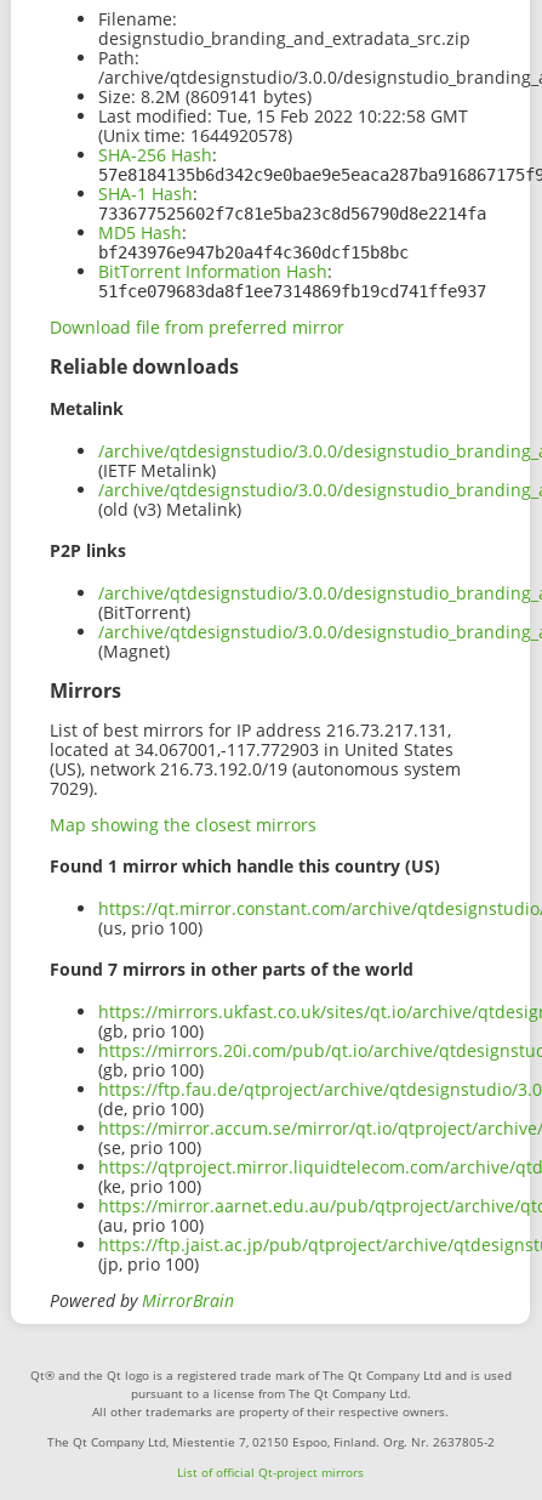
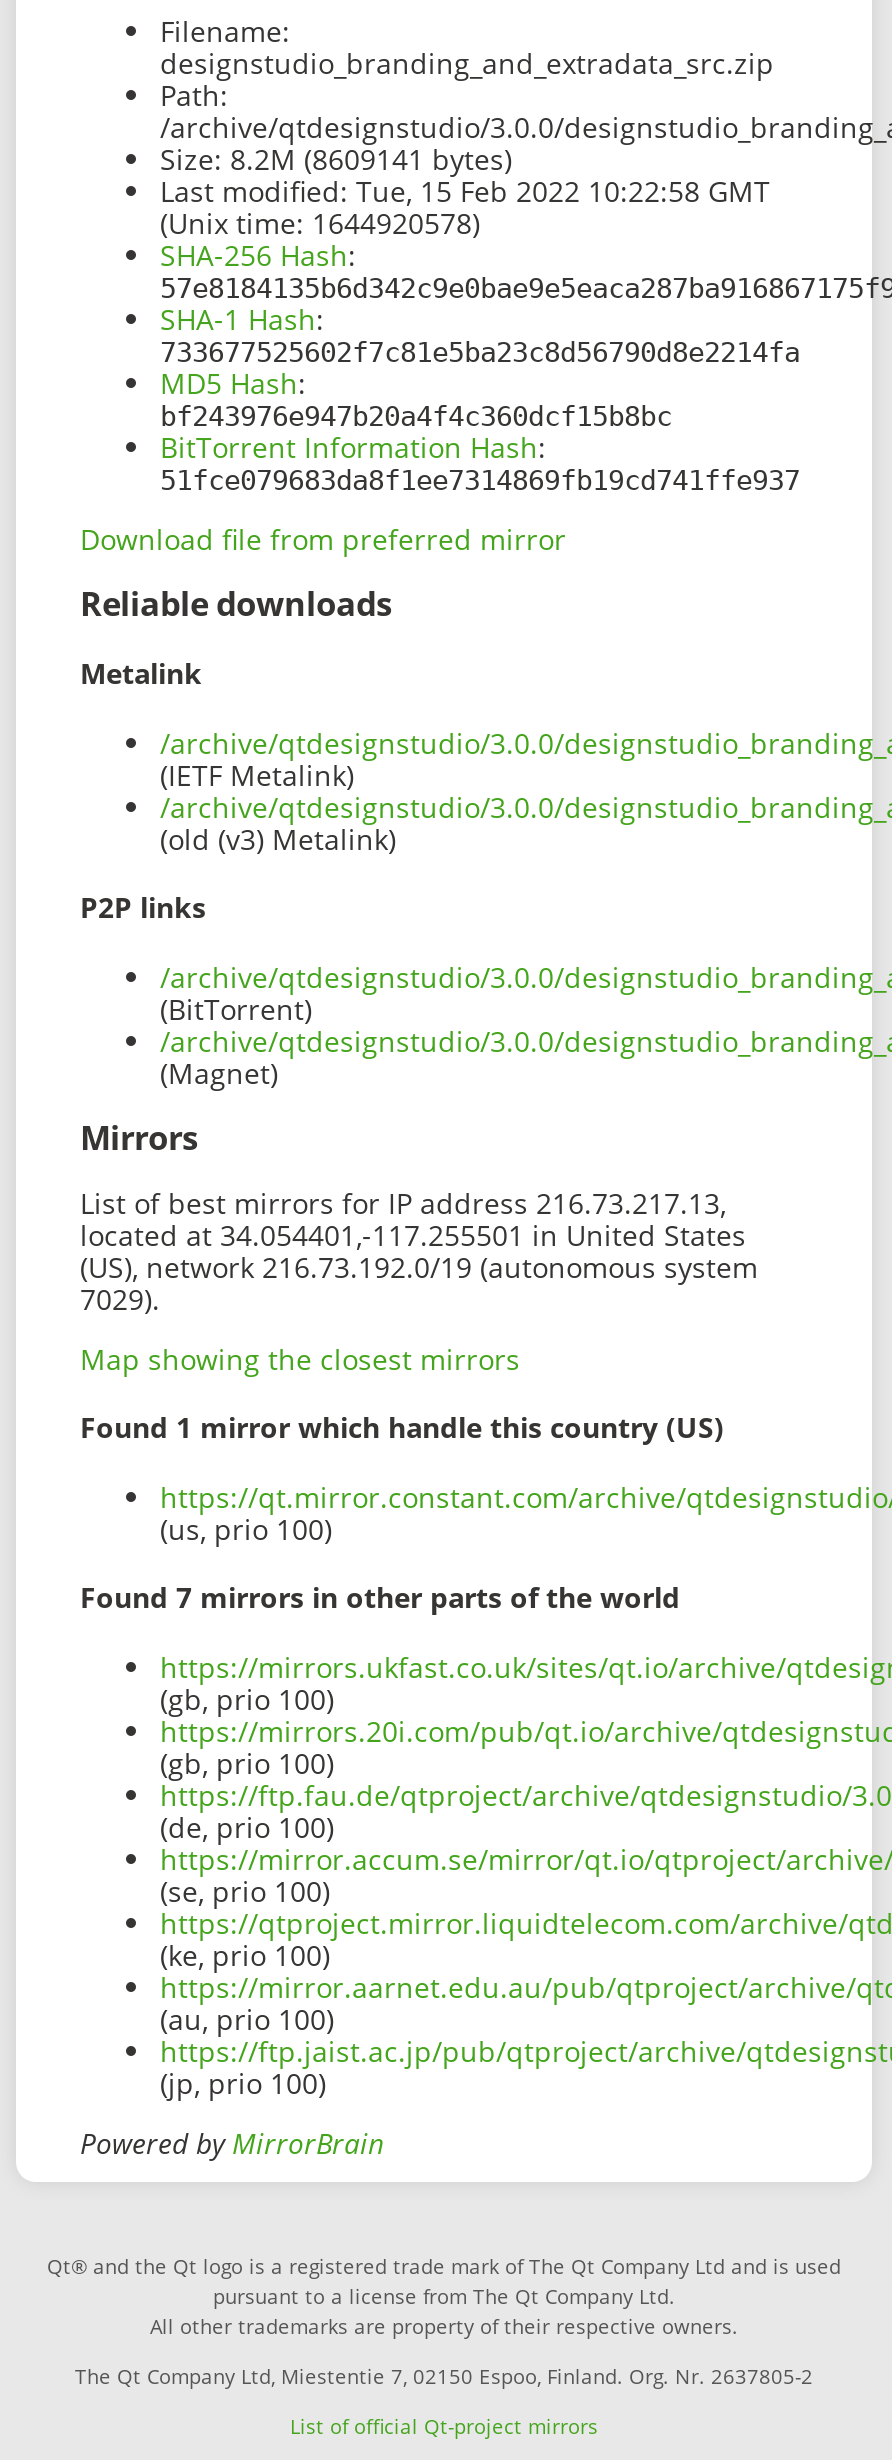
[50,718,451,741] List of best mirrors for IP address 216.73.217.131, -> [80,1183,726,1221] List of best mirrors for IP address 216.73.217.13,
[50,737,453,760] located at 34.067001,-117.772903 in United States -> [80,1215,746,1253] located at 34.054401,-117.255501 in United States

